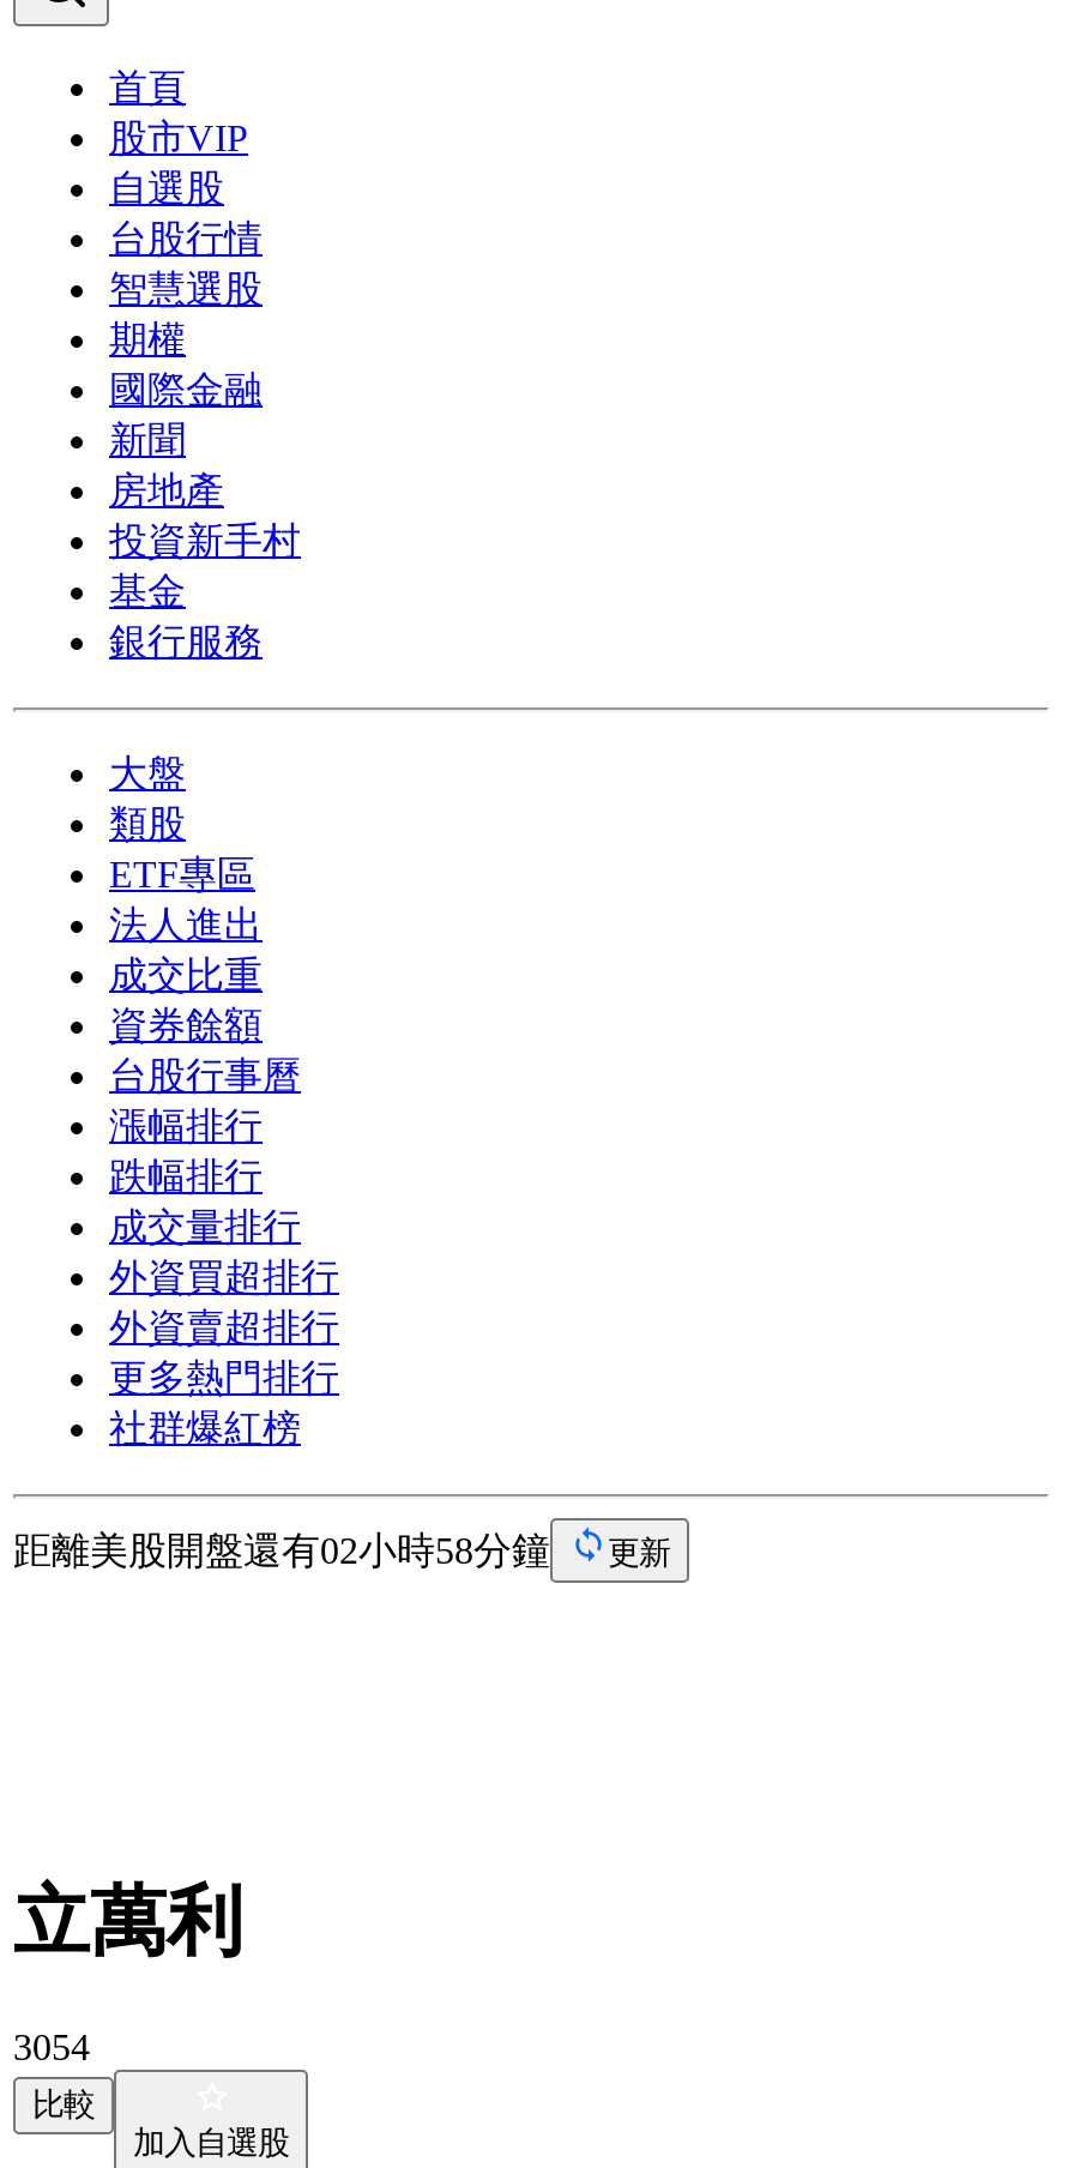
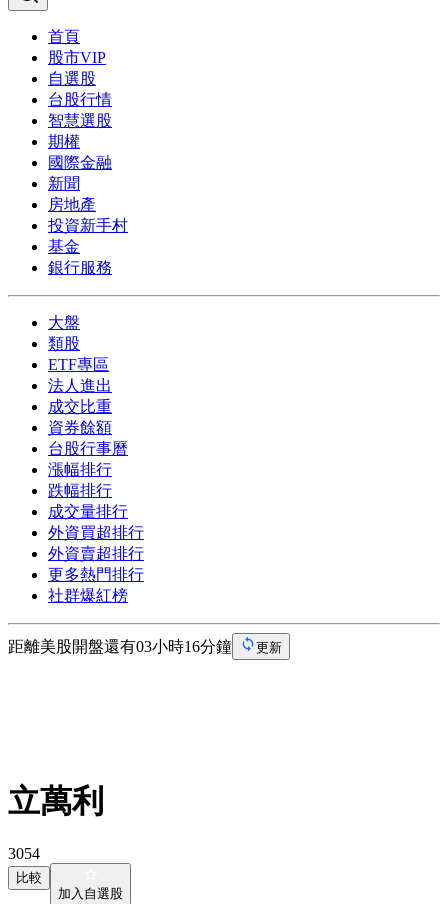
[13,1530,550,1571] 距離美股開盤還有02小時58分鐘 -> [8,638,232,655] 距離美股開盤還有03小時16分鐘

